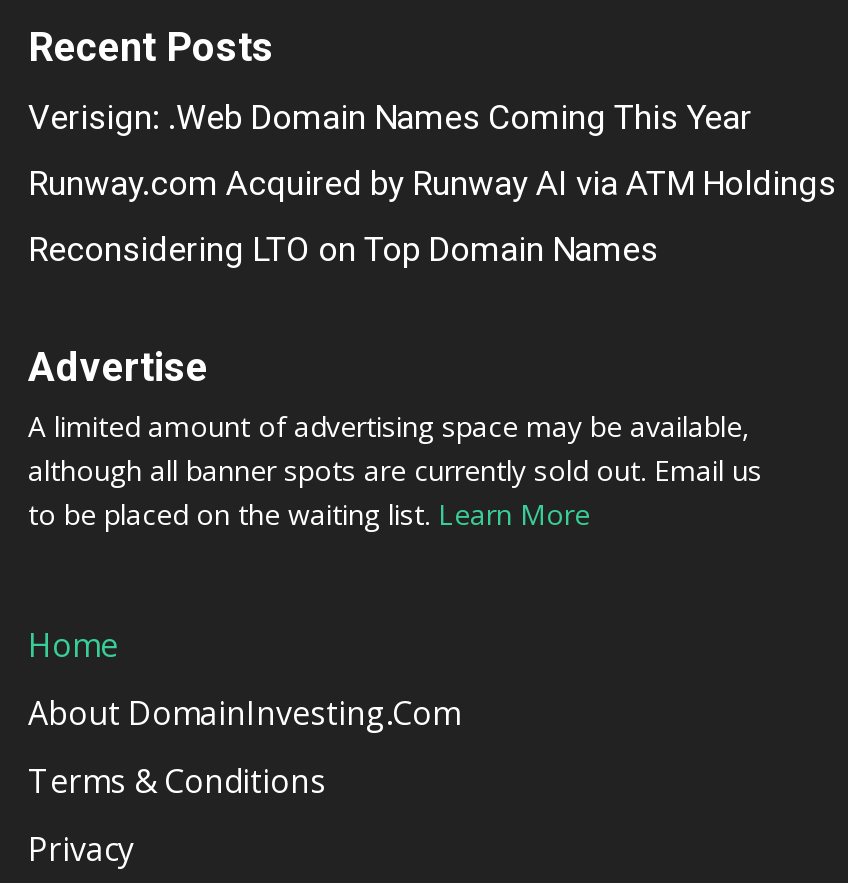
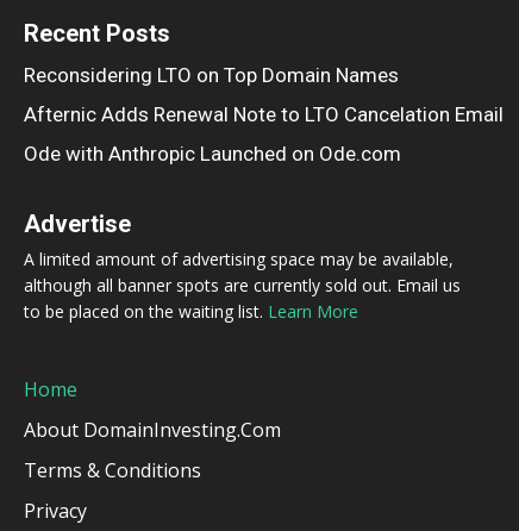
[28,96,836,202] Verisign: .Web Domain Names Coming This Year | Runway.com Acquired by Runway AI via ATM Holdings -> none
moved [28,228,658,268] -> [24,63,399,86]: Reconsidering LTO on Top Domain Names
none -> [24,102,504,165] Afternic Adds Renewal Note to LTO Cancelation Email | Ode with Anthropic Launched on Ode.com

